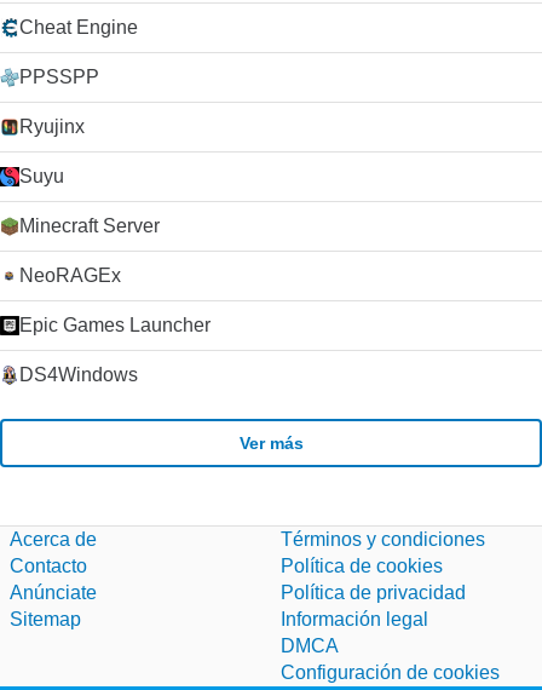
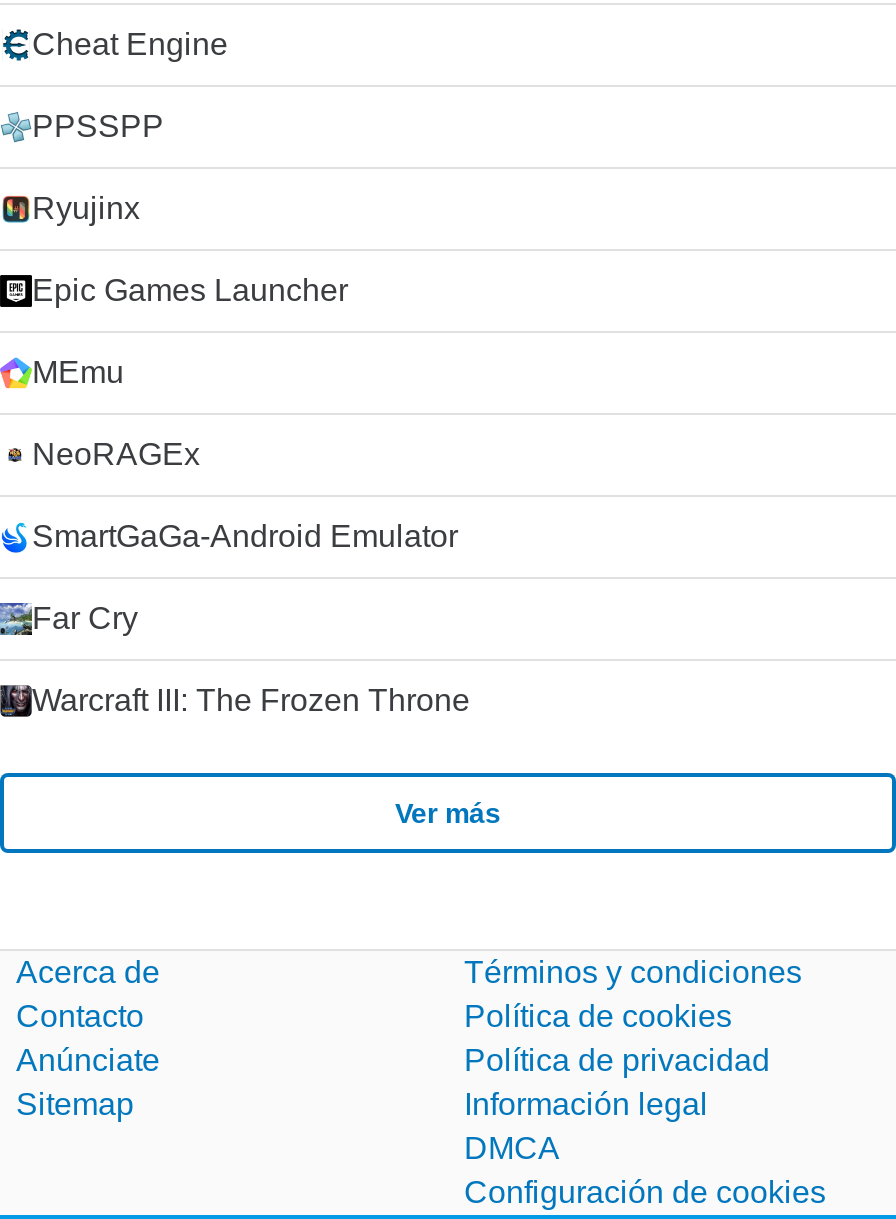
[19,166,64,186] Suyu -> none
[19,215,160,236] Minecraft Server -> [32,355,124,389] MEmu
moved [19,315,211,335] -> [32,273,348,307]: Epic Games Launcher
[19,364,138,385] DS4Windows -> [32,519,470,717] SmartGaGa-Android Emulator | Far Cry | Warcraft III: The Frozen Throne

